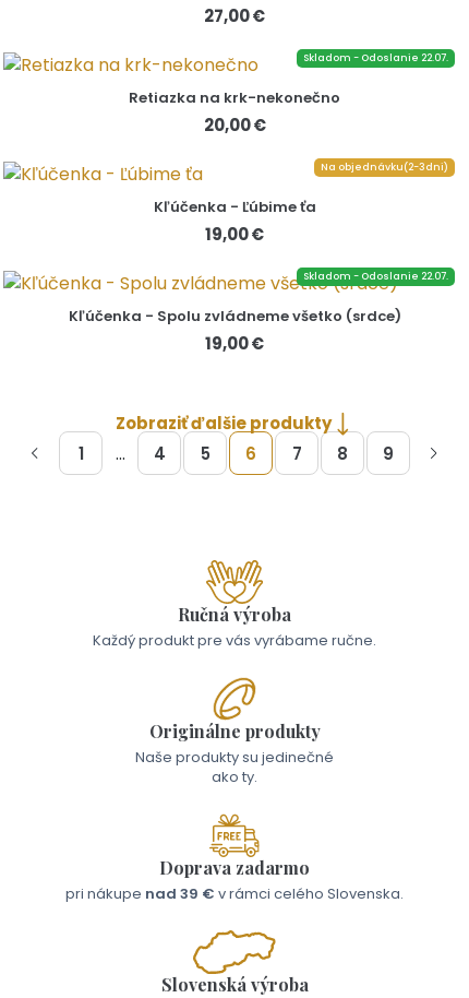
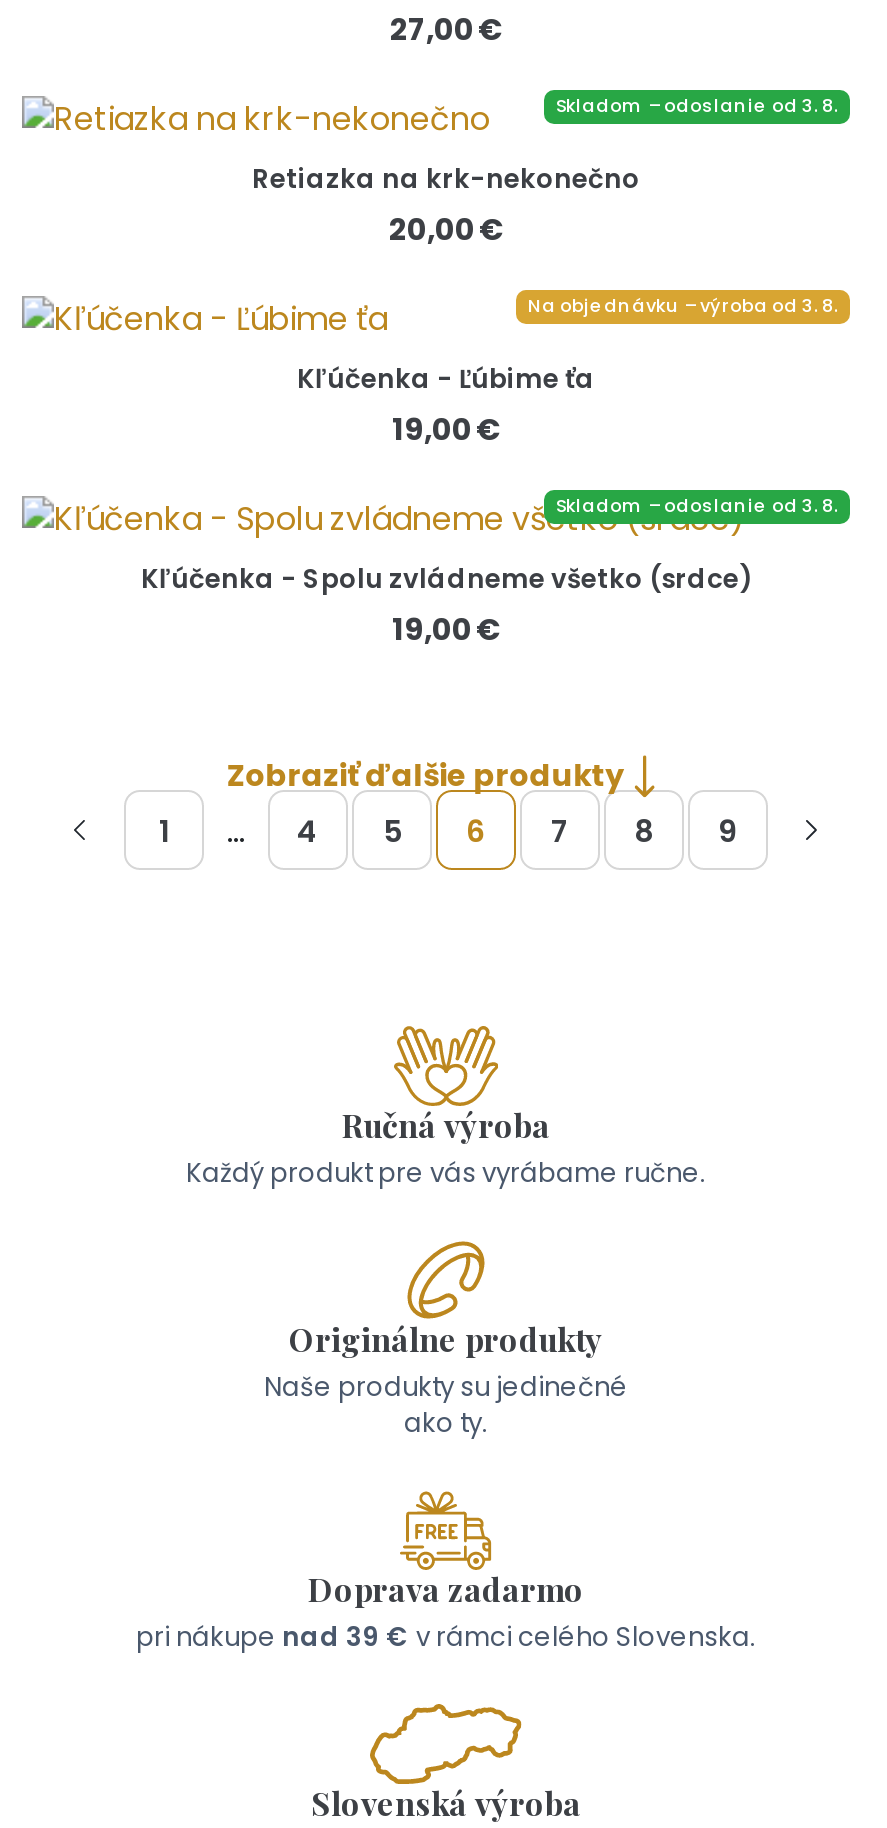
[303,51,448,64] Skladom - Odoslanie 22.07. -> [556,94,838,118] Skladom – odoslanie od 3. 8.
[321,161,448,174] Na objednávku(2-3dni) -> [528,294,838,318] Na objednávku – výroba od 3. 8.
[303,270,448,283] Skladom - Odoslanie 22.07. -> [556,494,838,518] Skladom – odoslanie od 3. 8.

